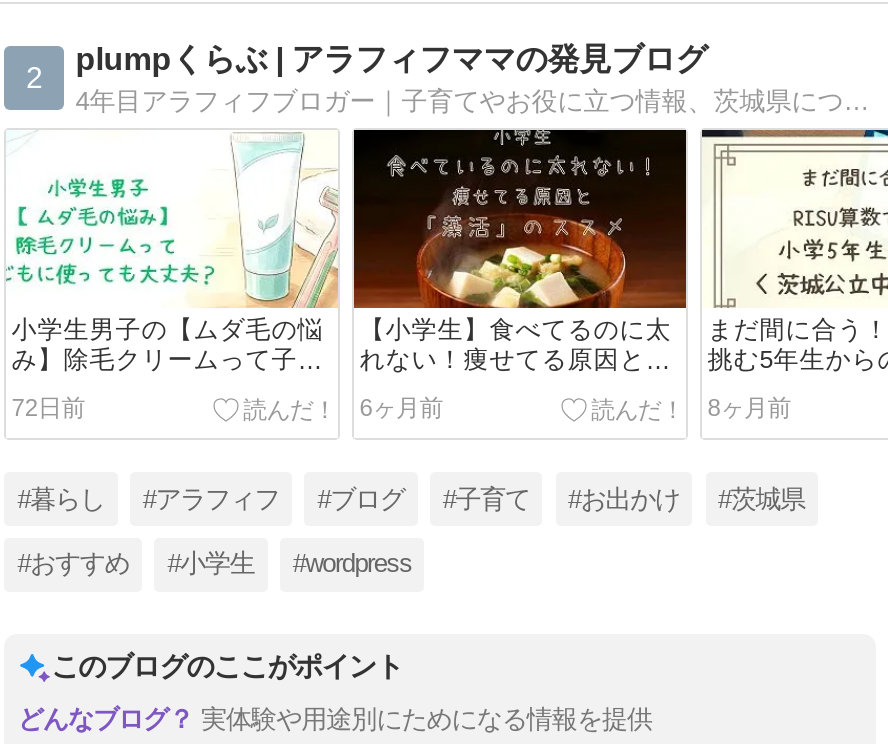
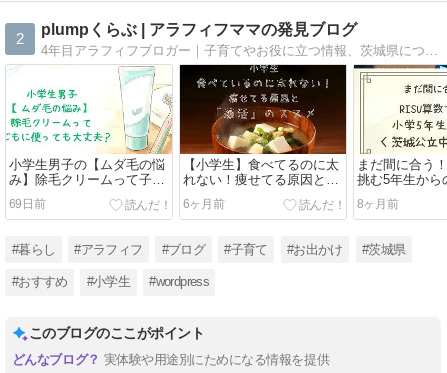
[12,393,85,421] 72日前 -> [9,197,45,211] 69日前

